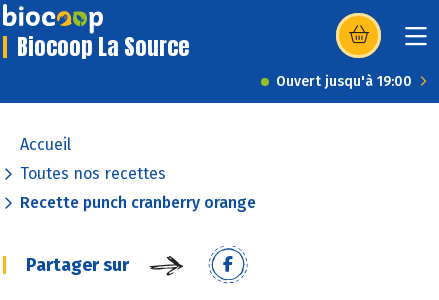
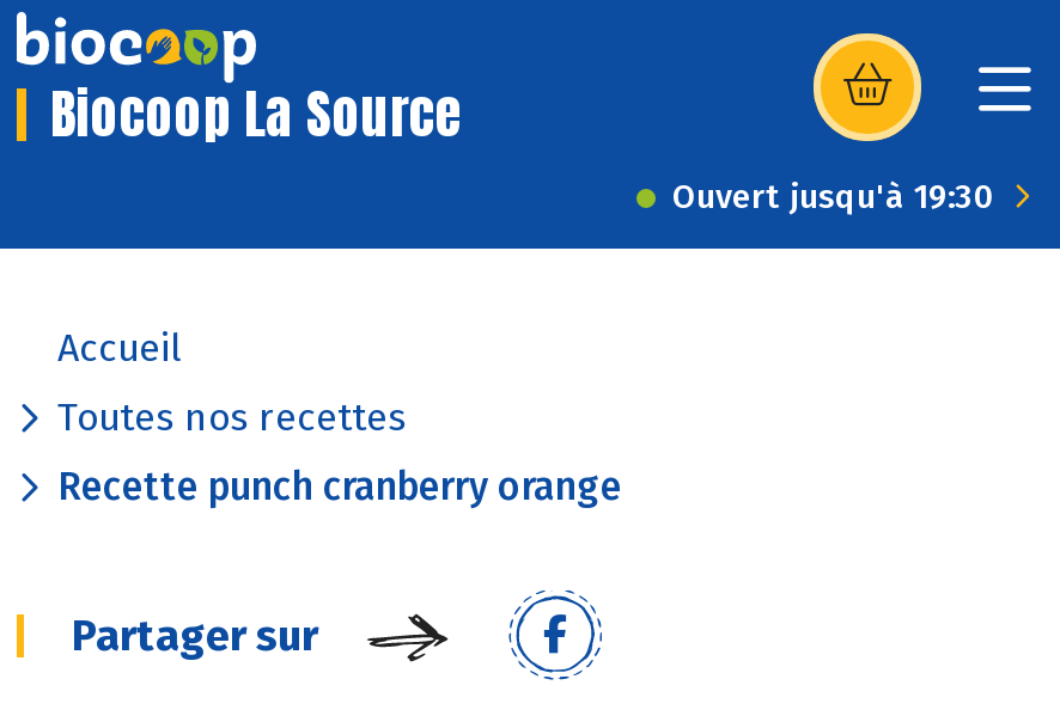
[276,73,412,90] Ouvert jusqu'à 19:00 -> [672,177,995,218] Ouvert jusqu'à 19:30

